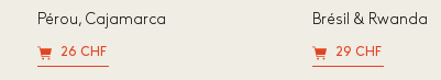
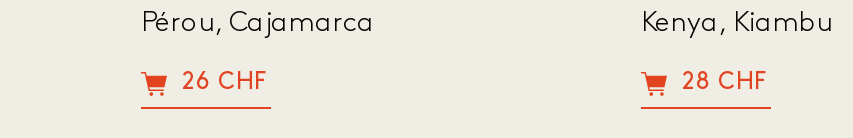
[312,12,428,29] Brésil & Rwanda -> [641,9,833,39] Kenya, Kiambu
[335,46,381,59] 29 CHF -> [682,71,766,95] 28 CHF

